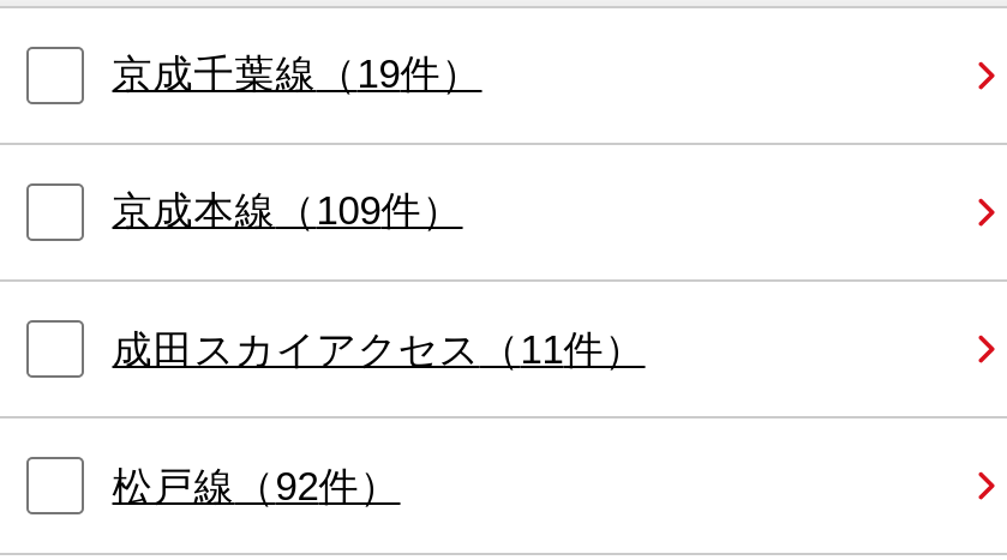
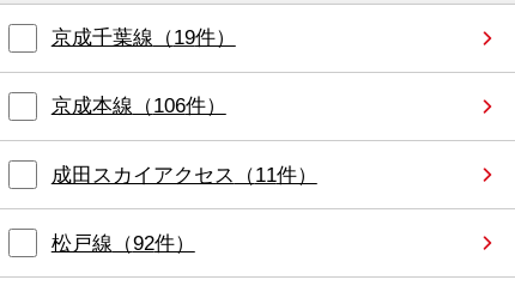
[112,189,463,235] 京成本線（109件） -> [51,95,226,118] 京成本線（106件）

